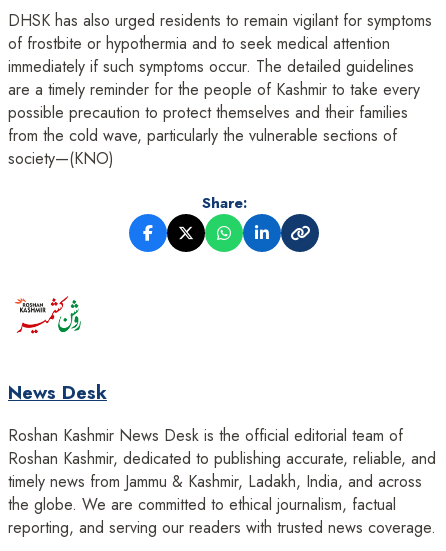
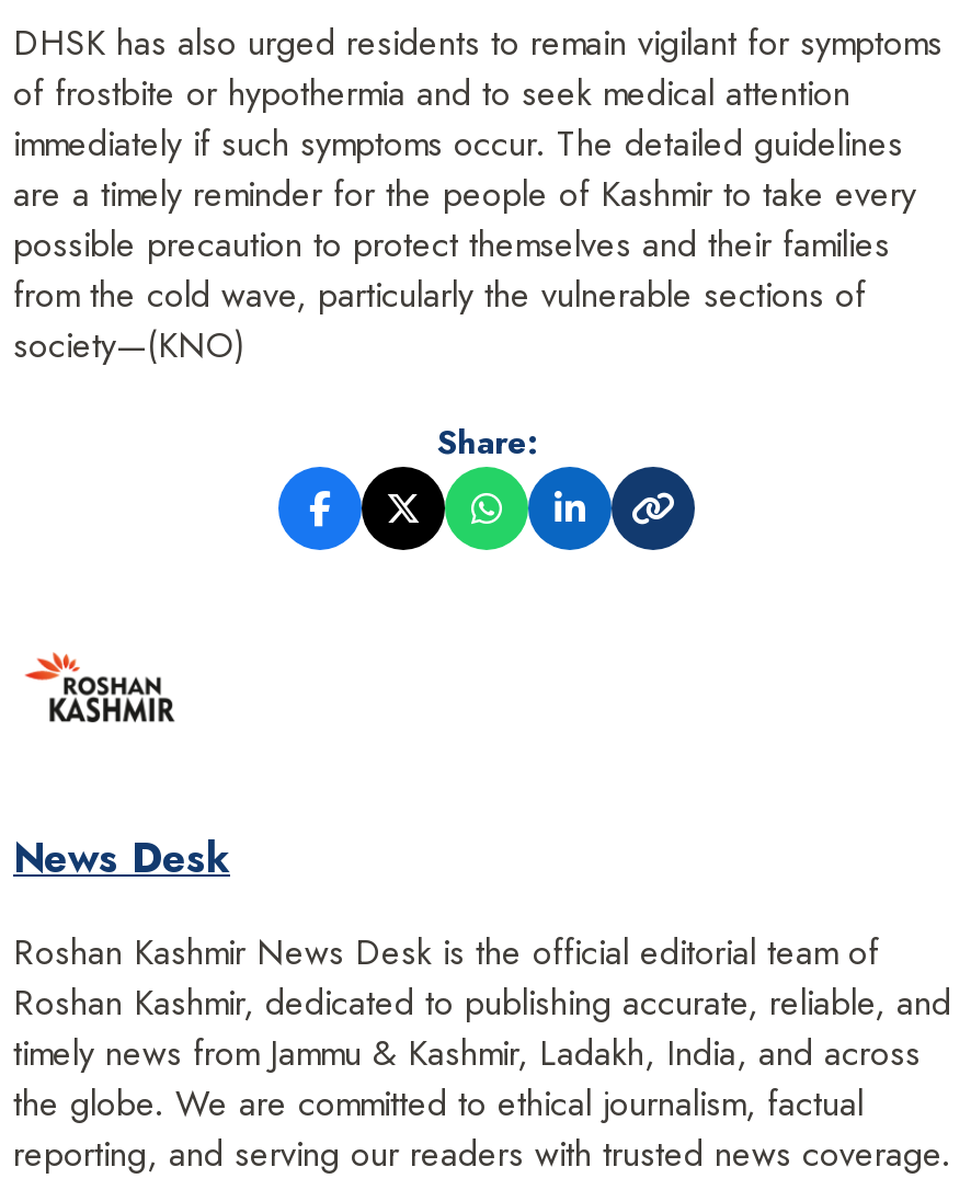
[15,296,81,334] [image] -> [24,651,175,728] [image]

